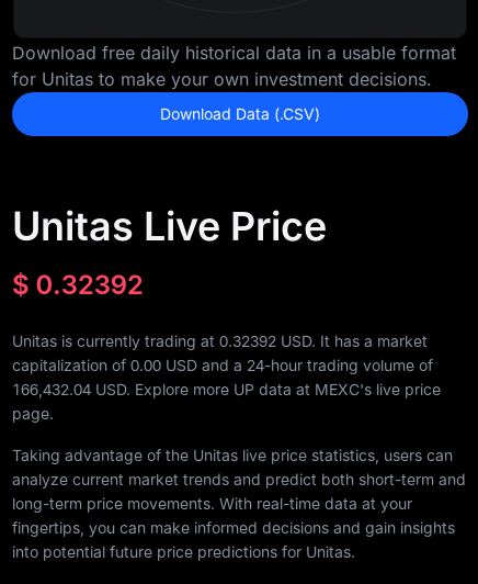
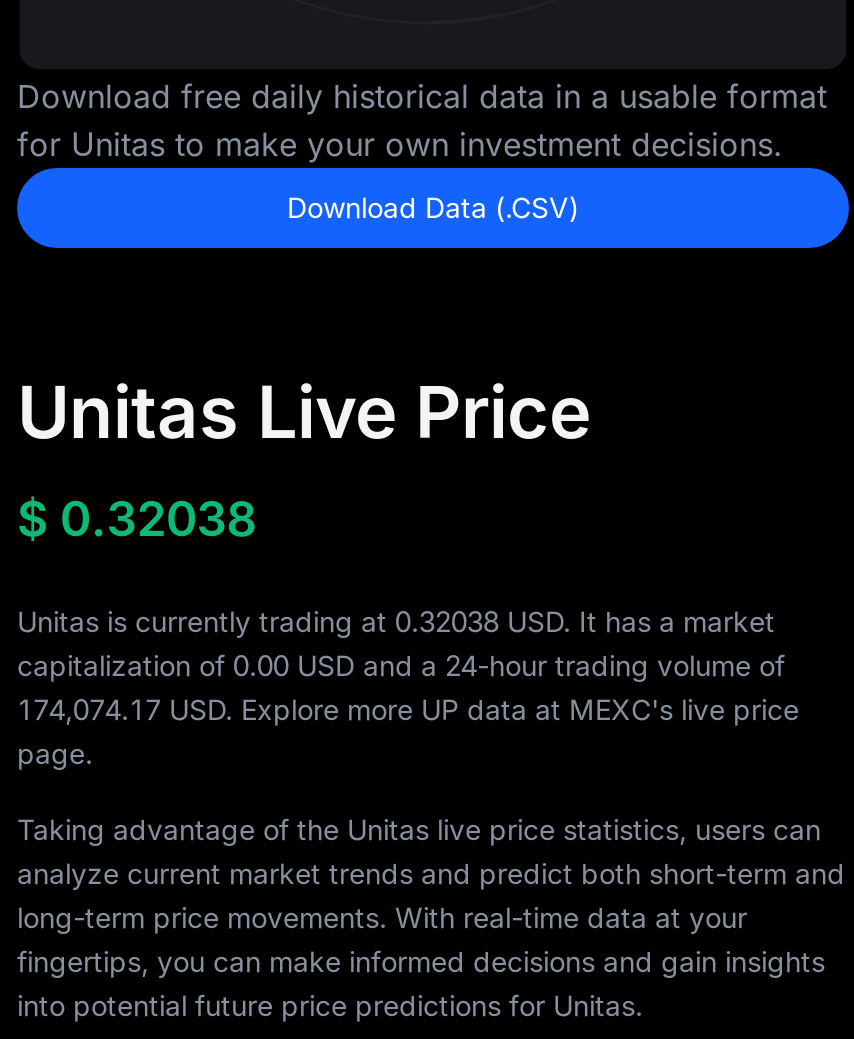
[12,269,144,301] $0.32392 -> [17,490,257,548] $0.32038
[12,331,428,350] Unitas is currently trading at 0.32392 USD. It has a market -> [17,604,775,638] Unitas is currently trading at 0.32038 USD. It has a market
[12,380,441,398] 166,432.04 USD. Explore more UP data at MEXC's live price -> [17,692,799,726] 174,074.17 USD. Explore more UP data at MEXC's live price

